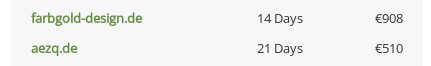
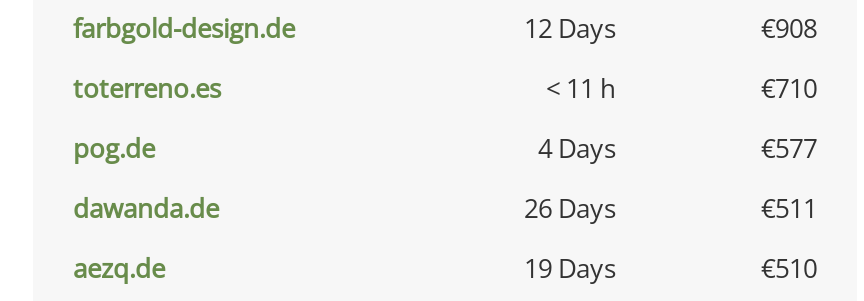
[256,9,302,27] 14 Days -> [524,10,616,46] 12 Days
none -> [73,70,817,226] toterreno.es | < 11 h | €710 | pog.de | 4 Days | €577 | dawanda.de | 26 Days | €511
[256,39,302,57] 21 Days -> [524,250,616,286] 19 Days

